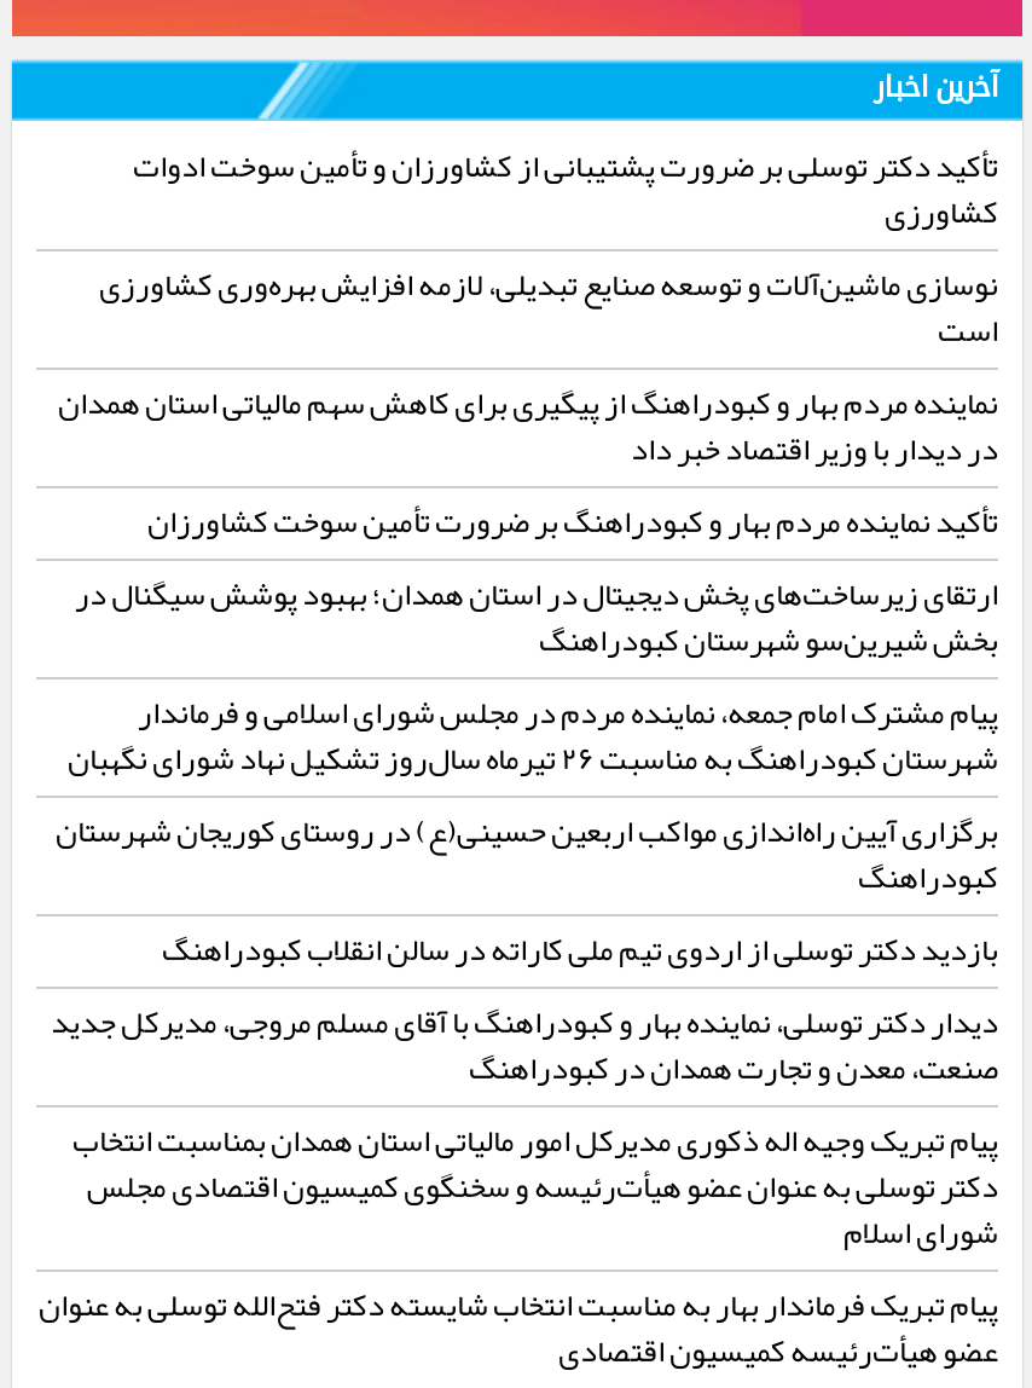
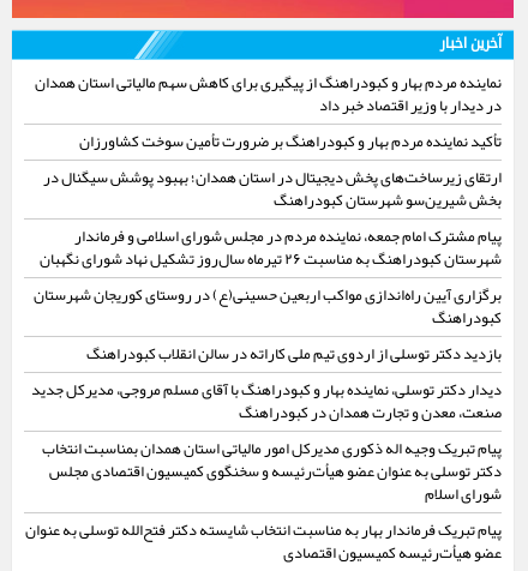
[99,136,998,363] تأکید دکتر توسلی بر ضرورت پشتیبانی از کشاورزان و تأمین سوخت ادوات | کشاورزی | نوسازی ماشین‌آلات و توسعه صنایع تبدیلی، لازمه افزایش بهره‌وری کشاورزی | است -> none

